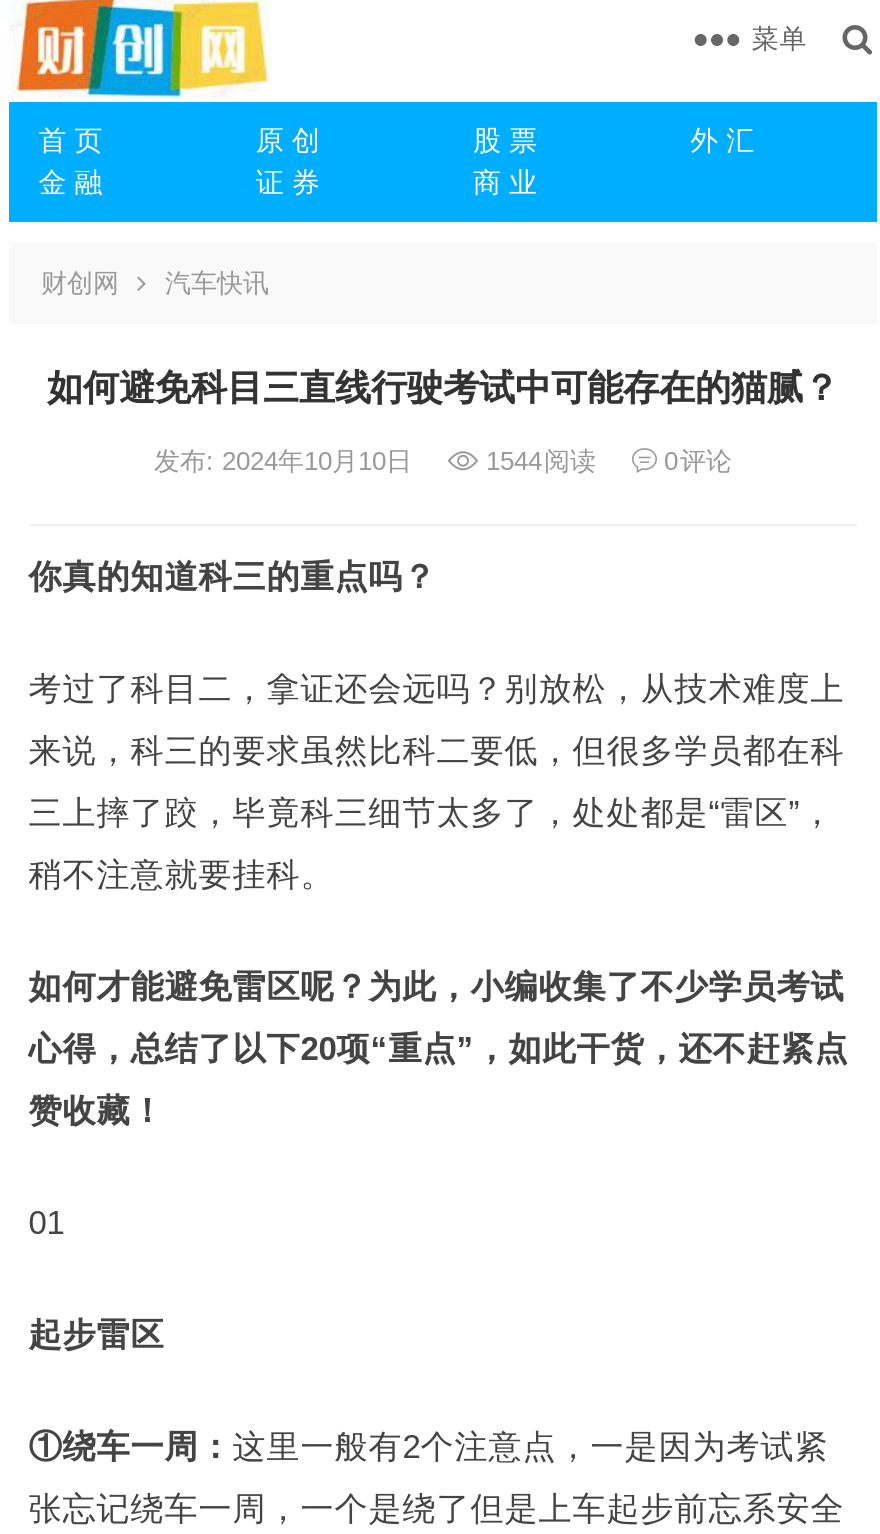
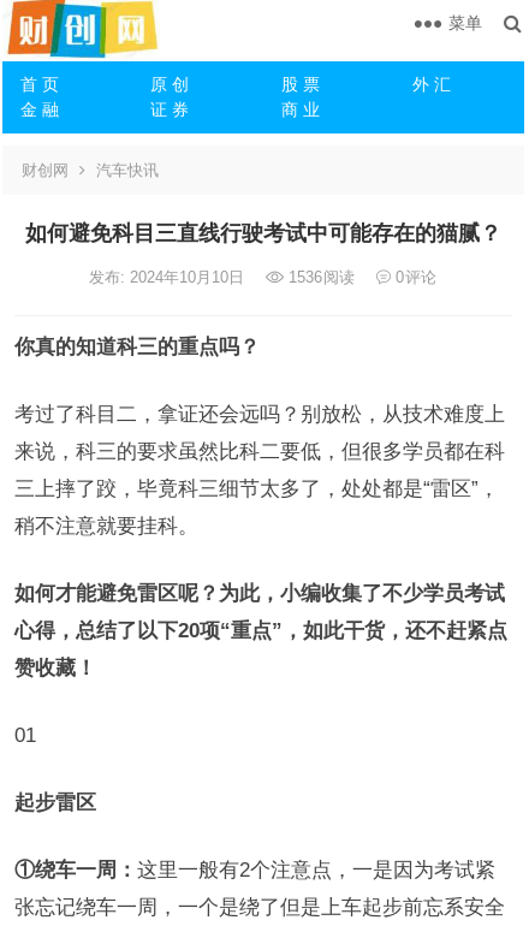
[154,446,732,476] 发布: 2024年10月10日 1544阅读 0评论 -> [90,268,437,286] 发布: 2024年10月10日 1536阅读 0评论

